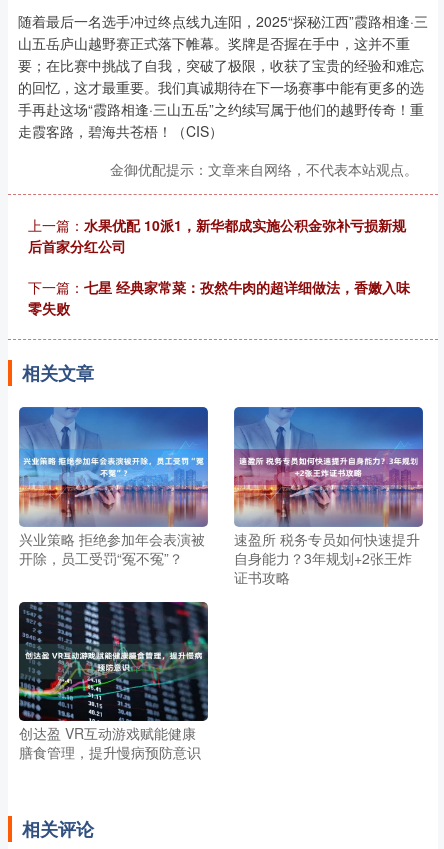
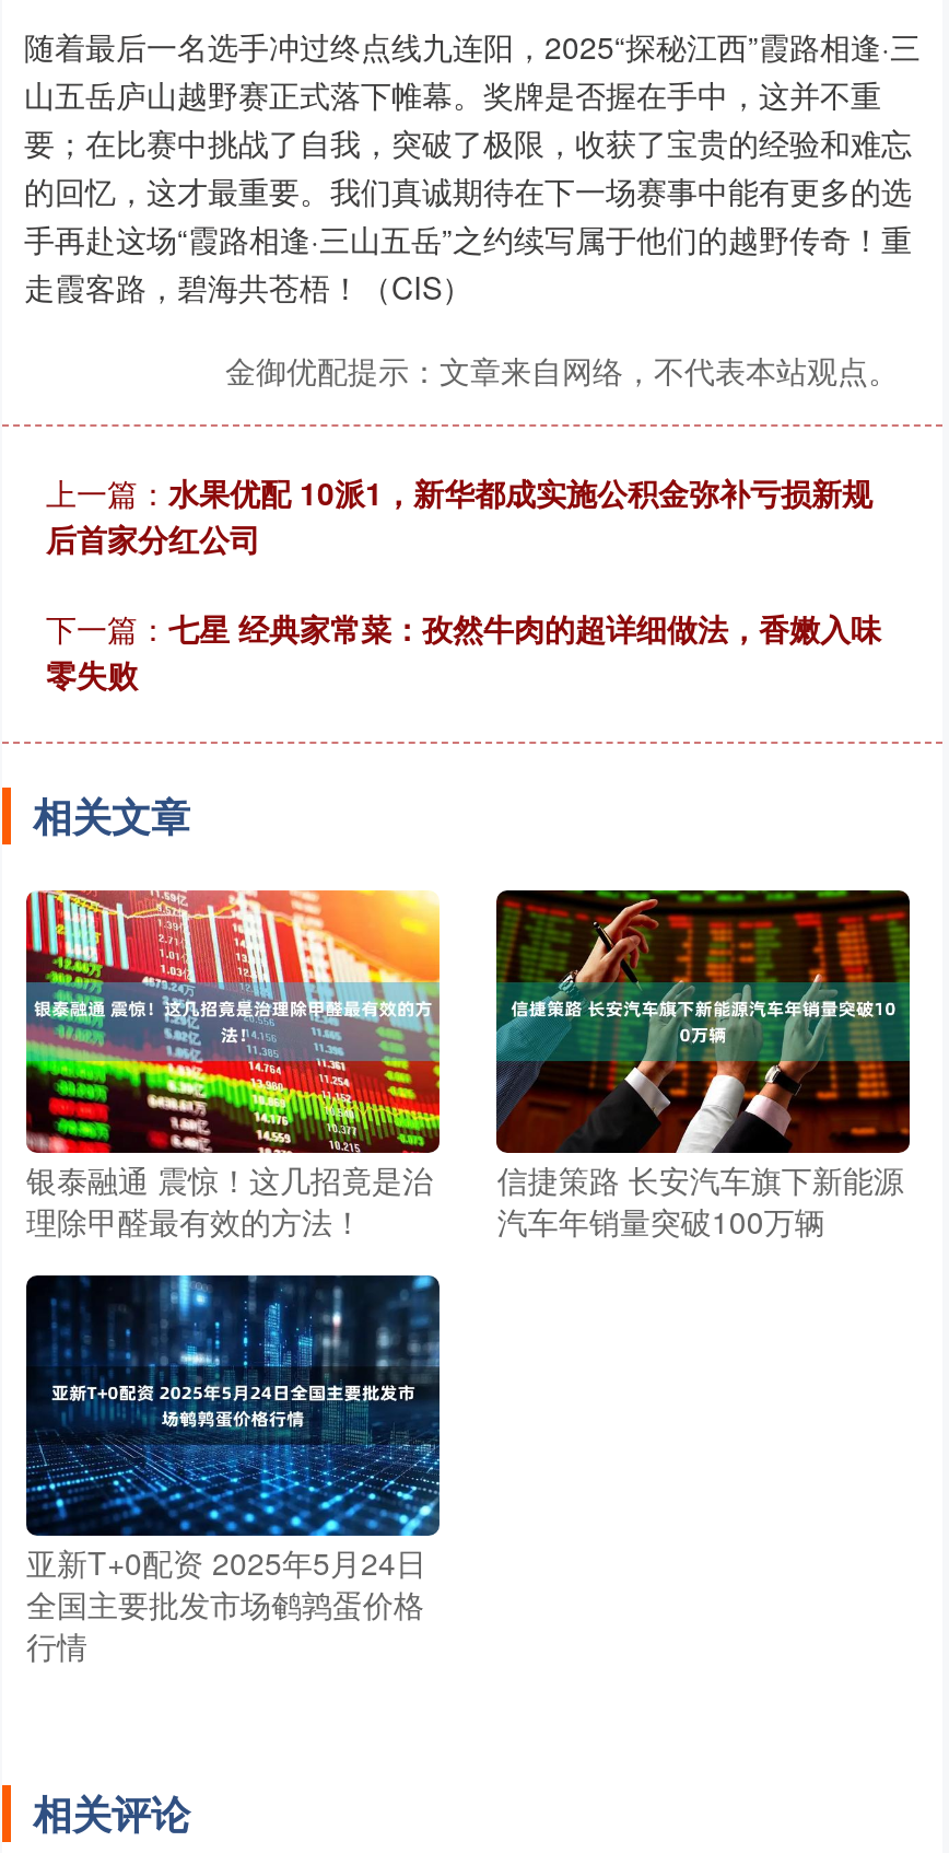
[18,406,209,568] [image] | 兴业策略 拒绝参加年会表演被 | 开除，员工受罚“冤不冤”？ -> [24,888,442,1242] [image] | 银泰融通 震惊！这几招竟是治 | 理除甲醛最有效的方法！
[233,406,424,587] [image] | 速盈所 税务专员如何快速提升 | 自身能力？3年规划+2张王炸 | 证书攻略 -> [494,888,912,1242] [image] | 信捷策路 长安汽车旗下新能源 | 汽车年销量突破100万辆
[18,583,209,762] [image] | 创达盈 VR互动游戏赋能健康 | 膳食管理，提升慢病预防意识 -> [24,1273,442,1668] [image] | 亚新T+0配资 2025年5月24日 | 全国主要批发市场鹌鹑蛋价格 | 行情

